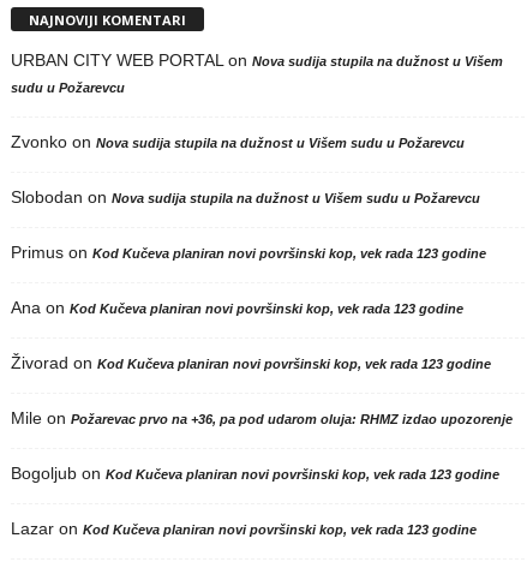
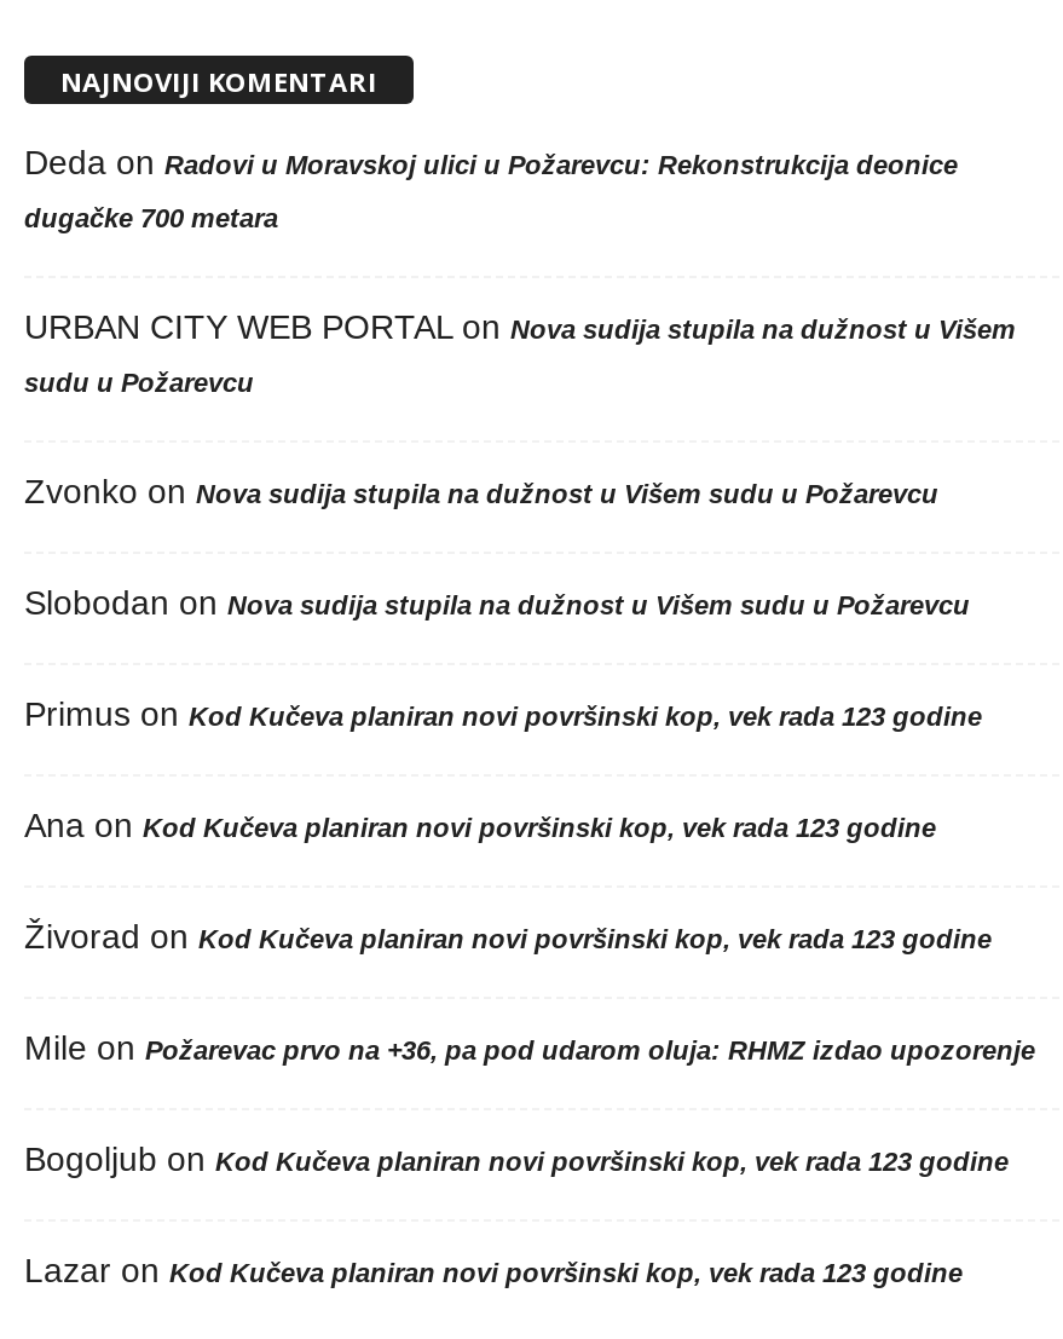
none -> [24,144,958,234] Deda on Radovi u Moravskoj ulici u Požarevcu: Rekonstrukcija deonice | dugačke 700 metara

